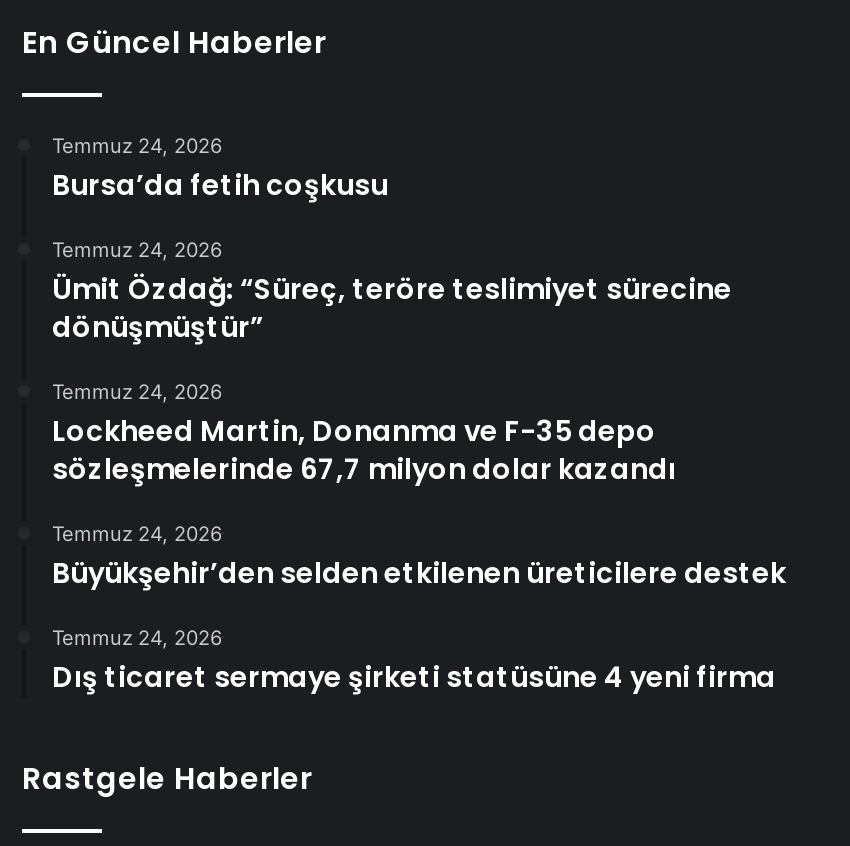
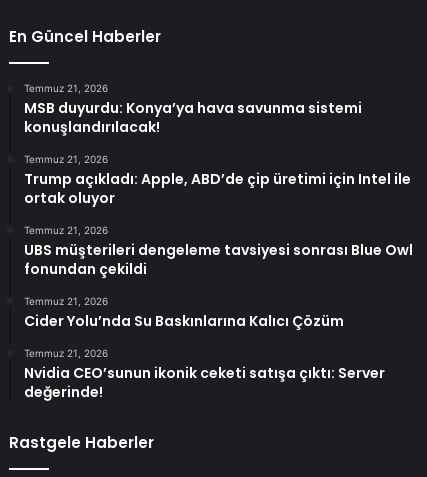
[52,132,388,204] Temmuz 24, 2026 | Bursa’da fetih coşkusu -> [24,81,362,136] Temmuz 21, 2026 | MSB duyurdu: Konya’ya hava savunma sistemi | konuşlandırılacak!
[52,236,732,346] Temmuz 24, 2026 | Ümit Özdağ: “Süreç, teröre teslimiyet sürecine | dönüşmüştür” -> [24,152,411,207] Temmuz 21, 2026 | Trump açıkladı: Apple, ABD’de çip üretimi için Intel ile | ortak oluyor
[52,378,676,488] Temmuz 24, 2026 | Lockheed Martin, Donanma ve F-35 depo | sözleşmelerinde 67,7 milyon dolar kazandı -> [24,223,413,278] Temmuz 21, 2026 | UBS müşterileri dengeleme tavsiyesi sonrası Blue Owl | fonundan çekildi
[52,520,786,592] Temmuz 24, 2026 | Büyükşehir’den selden etkilenen üreticilere destek -> [24,294,344,330] Temmuz 21, 2026 | Cider Yolu’nda Su Baskınlarına Kalıcı Çözüm
[52,624,776,696] Temmuz 24, 2026 | Dış ticaret sermaye şirketi statüsüne 4 yeni firma -> [24,346,385,401] Temmuz 21, 2026 | Nvidia CEO’sunun ikonik ceketi satışa çıktı: Server | değerinde!

